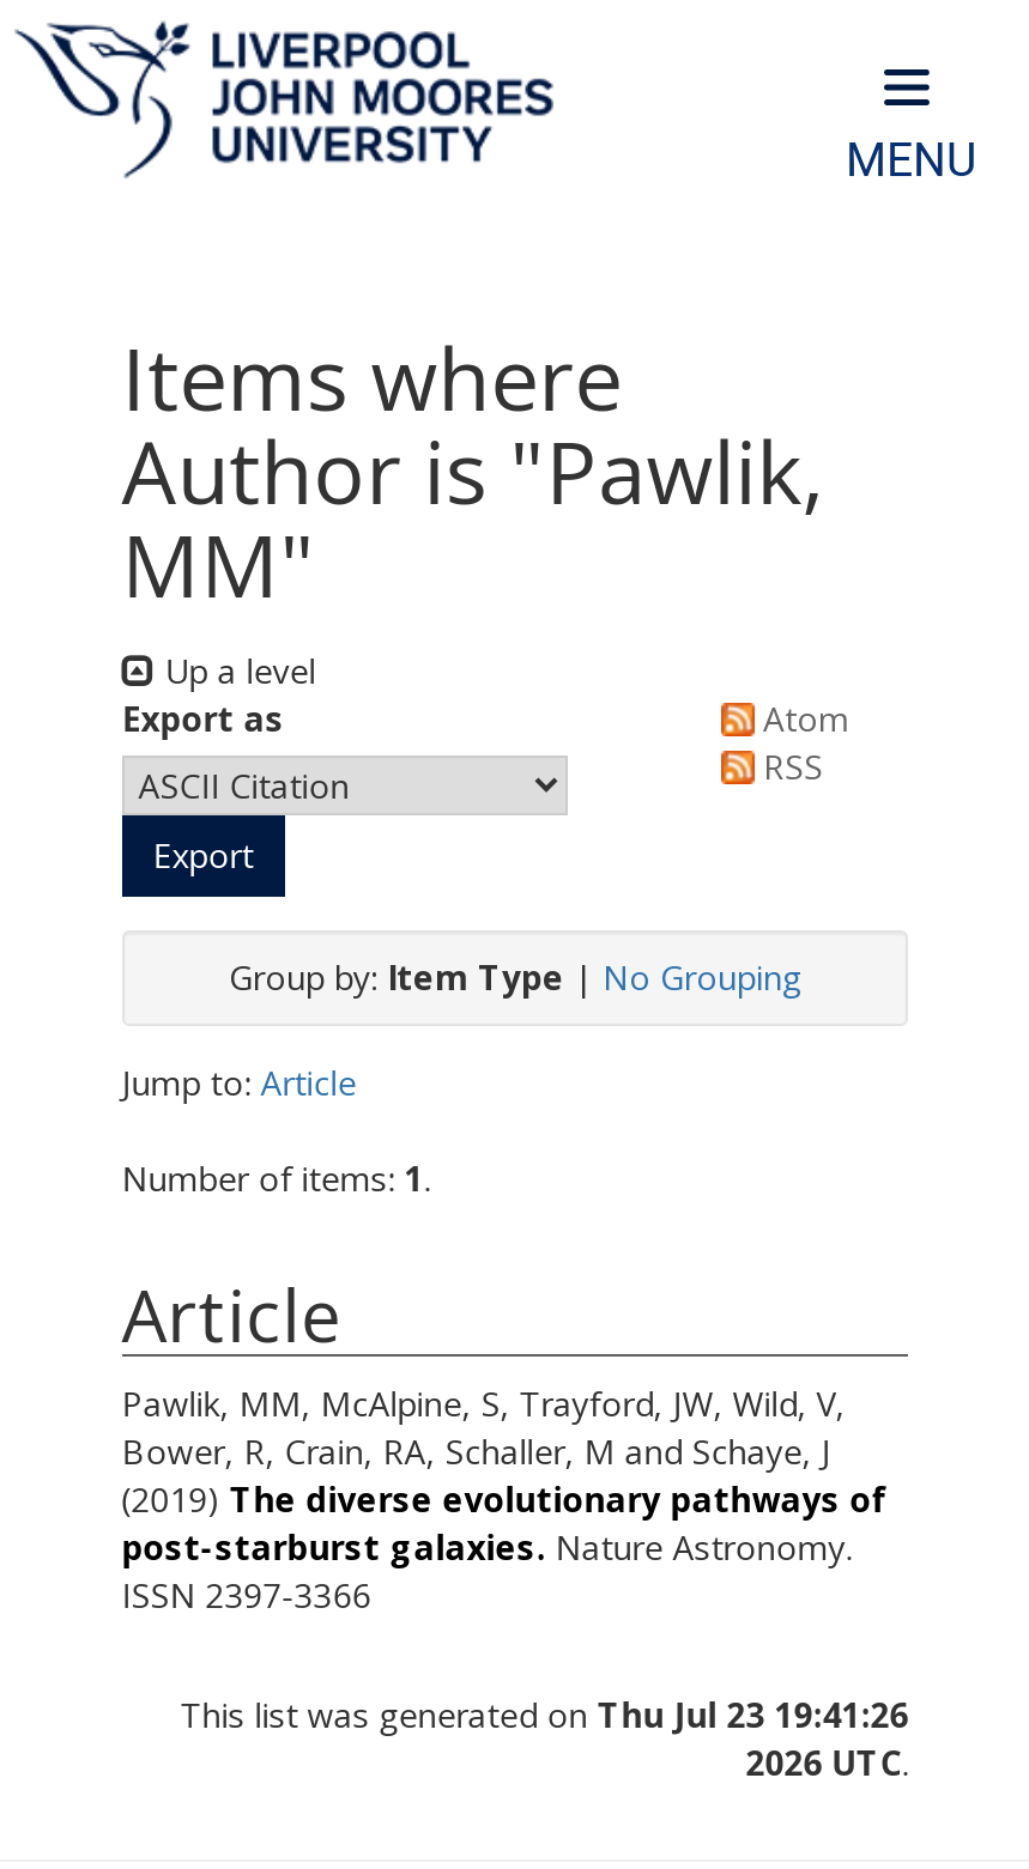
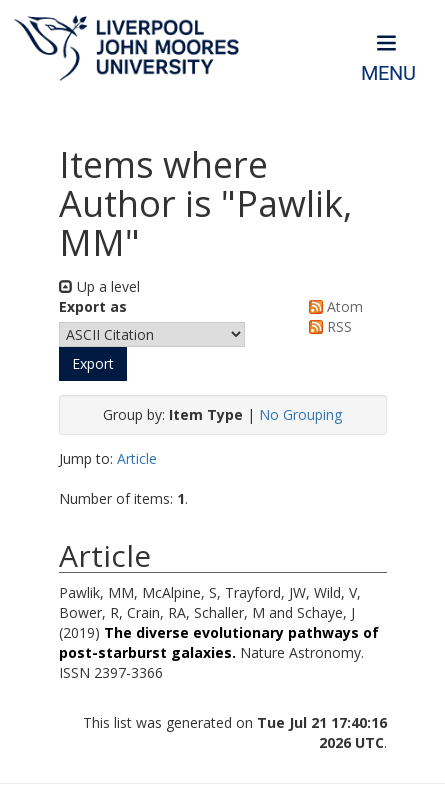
[180,1691,908,1736] This list was generated on Thu Jul 23 19:41:26 -> [83,713,387,732] This list was generated on Tue Jul 21 17:40:16

